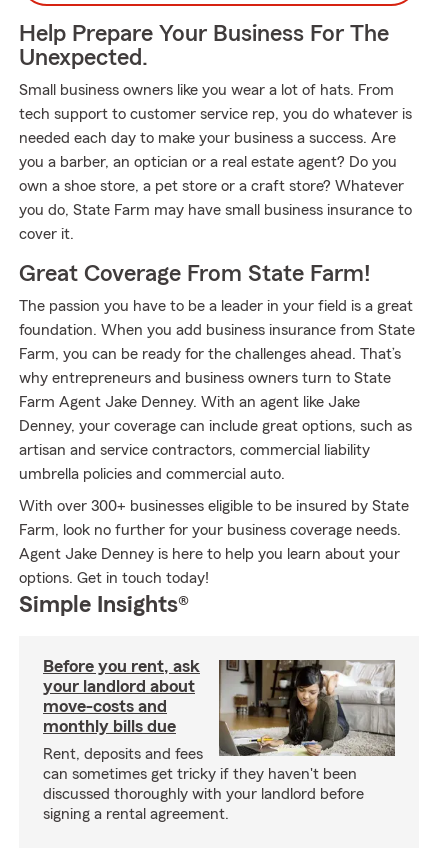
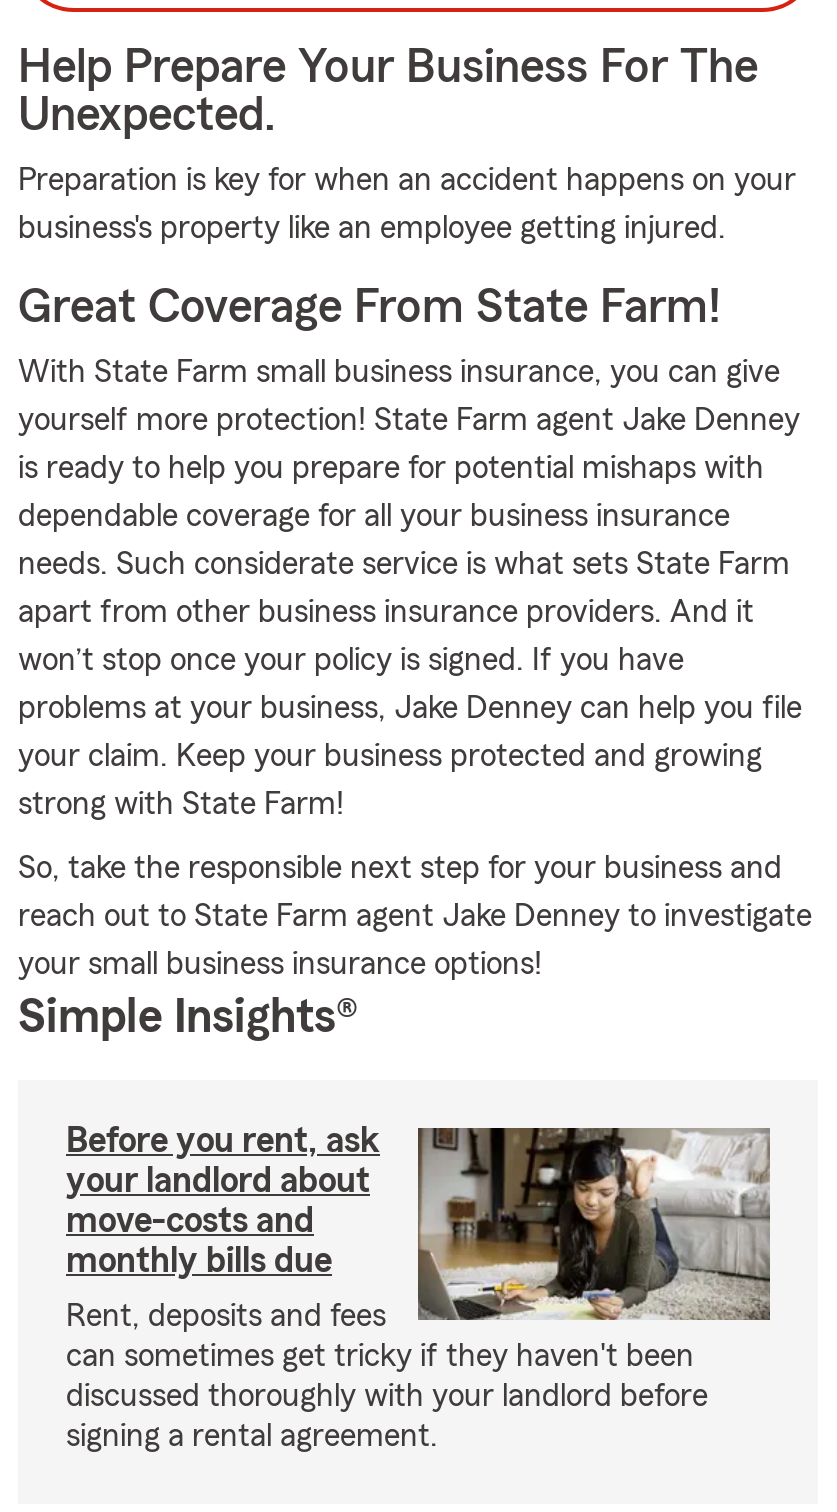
[19,82,412,242] Small business owners like you wear a lot of hats. From | tech support to customer service rep, you do whatever is | needed each day to make your business a success. Are | you a barber, an optician or a real estate agent? Do you | own a shoe store, a pet store or a craft store? Whatever | you do, State Farm may have small business insurance to | cover it. -> [18,164,796,244] Preparation is key for when an accident happens on your | business's property like an employee getting injured.
moved [19,262,371,286] -> [18,284,722,332]: Great Coverage From State Farm!
[19,298,415,586] The passion you have to be a leader in your field is a great | foundation. When you add business insurance from State | Farm, you can be ready for the challenges ahead. That’s | why entrepreneurs and business owners turn to State | Farm Agent Jake Denney. With an agent like Jake | Denney, your coverage can include great options, such as | artisan and service contractors, commercial liability | umbrella policies and commercial auto. | With over 300+ businesses eligible to be insured by State | Farm, look no further for your business coverage needs. | Agent Jake Denney is here to help you learn about your | options. Get in touch today! -> [18,356,812,980] With State Farm small business insurance, you can give | yourself more protection! State Farm agent Jake Denney | is ready to help you prepare for potential mishaps with | dependable coverage for all your business insurance | needs. Such considerate service is what sets State Farm | apart from other business insurance providers. And it | won’t stop once your policy is signed. If you have | problems at your business, Jake Denney can help you file | your claim. Keep your business protected and growing | strong with State Farm! | So, take the responsible next step for your business and | reach out to State Farm agent Jake Denney to investigate | your small business insurance options!

